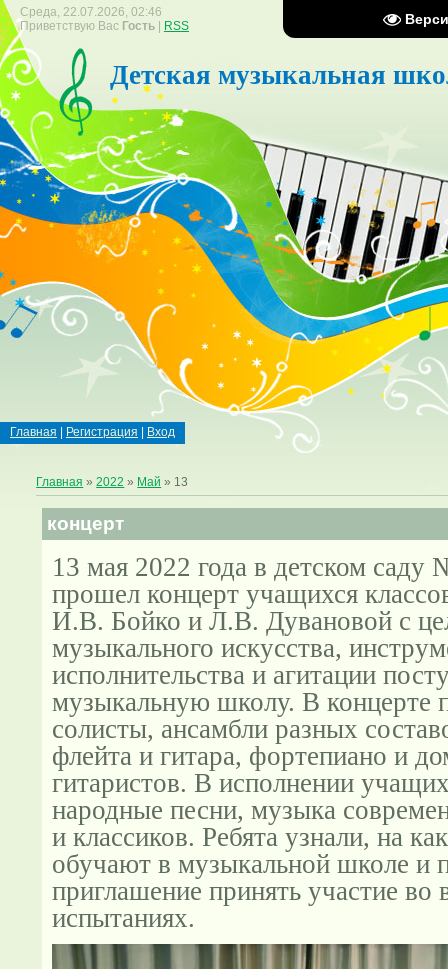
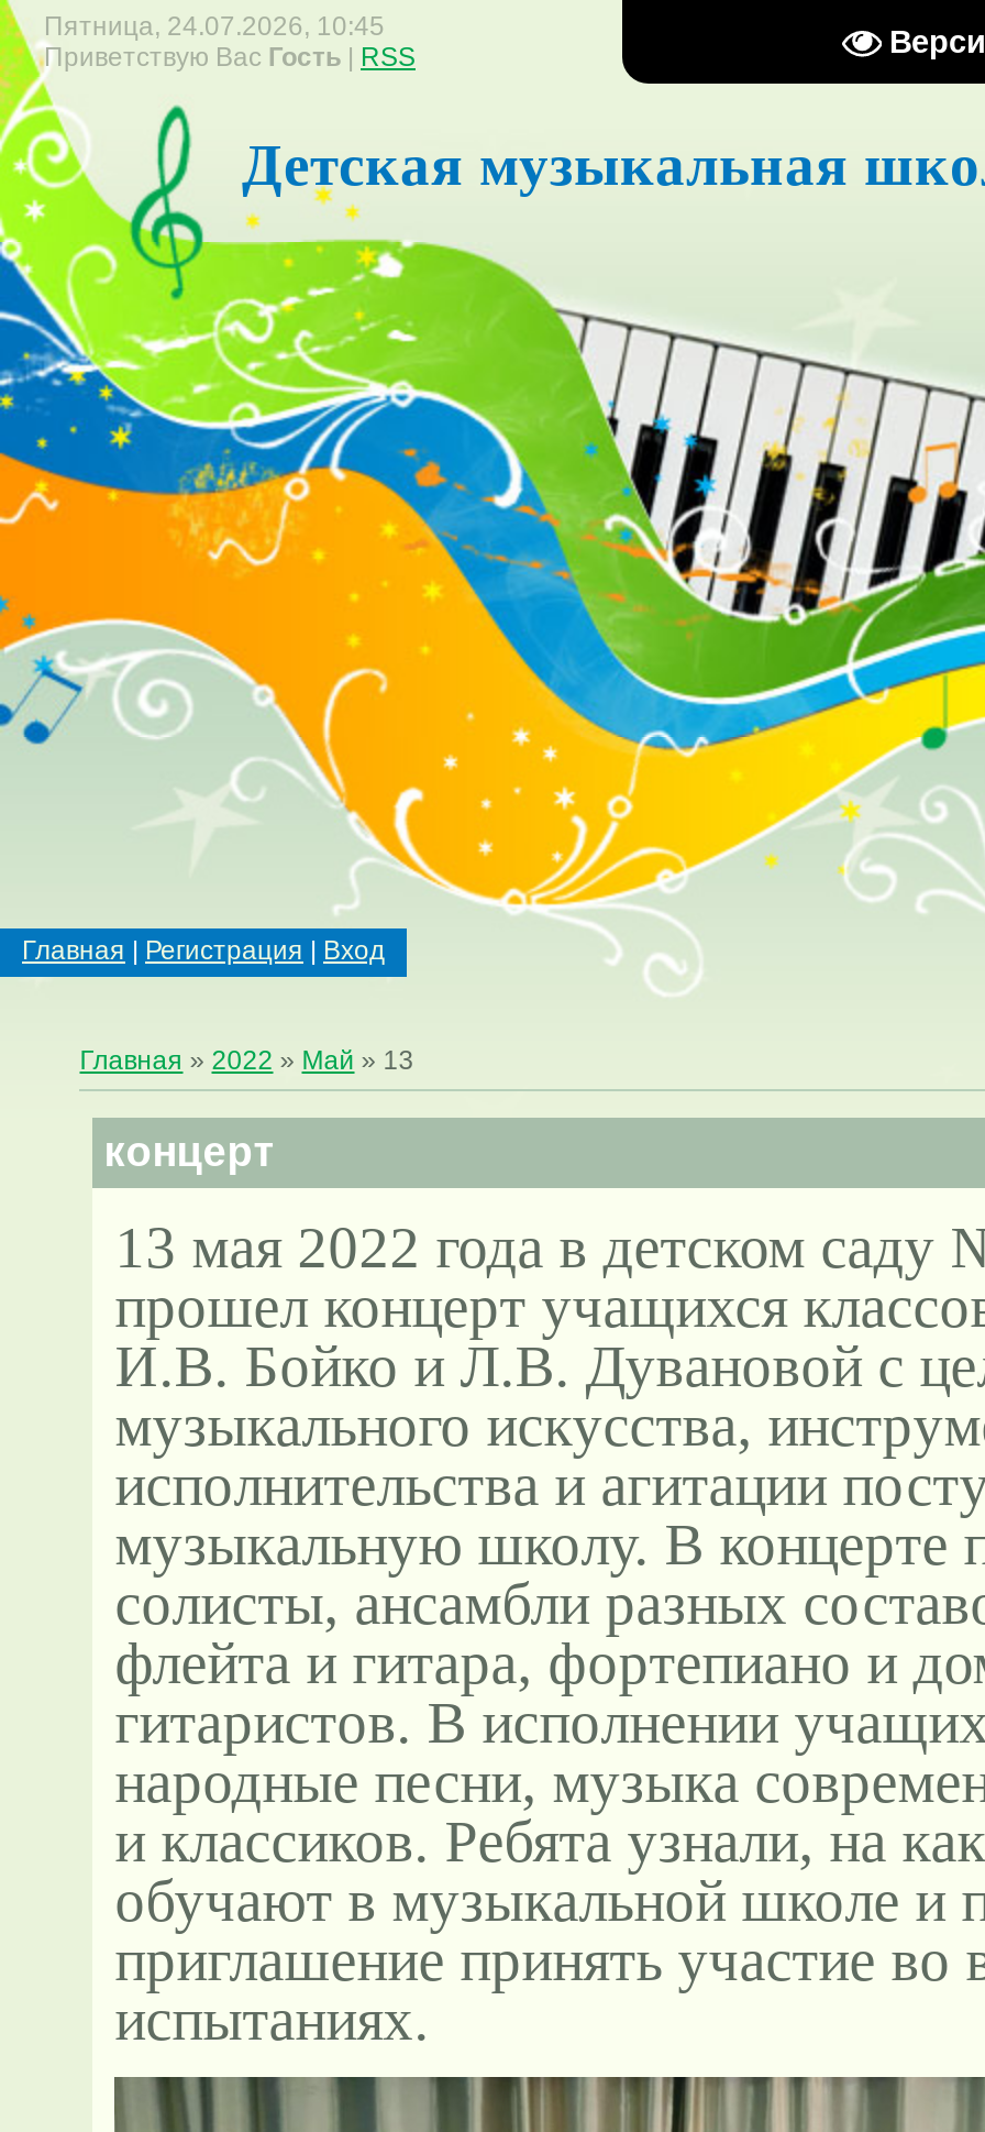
[20,5,162,19] Среда, 22.07.2026, 02:46 -> [44,11,385,42] Пятница, 24.07.2026, 10:45

